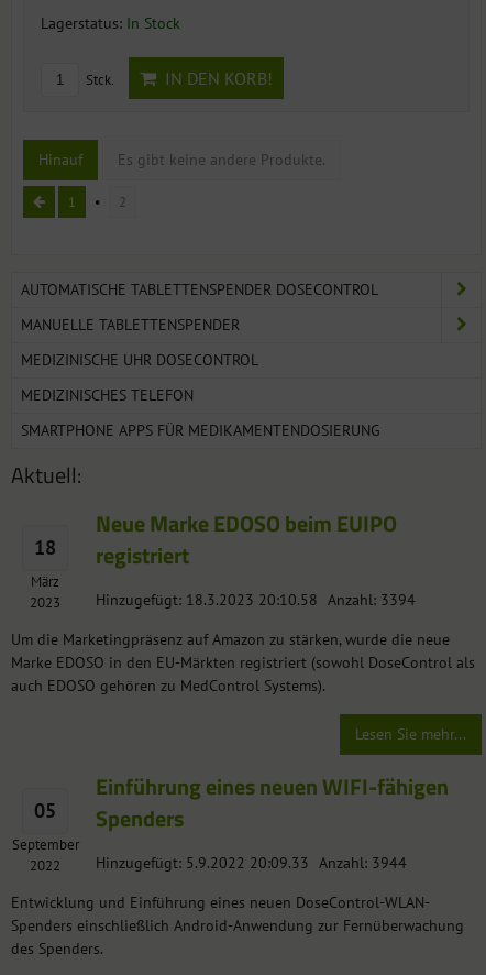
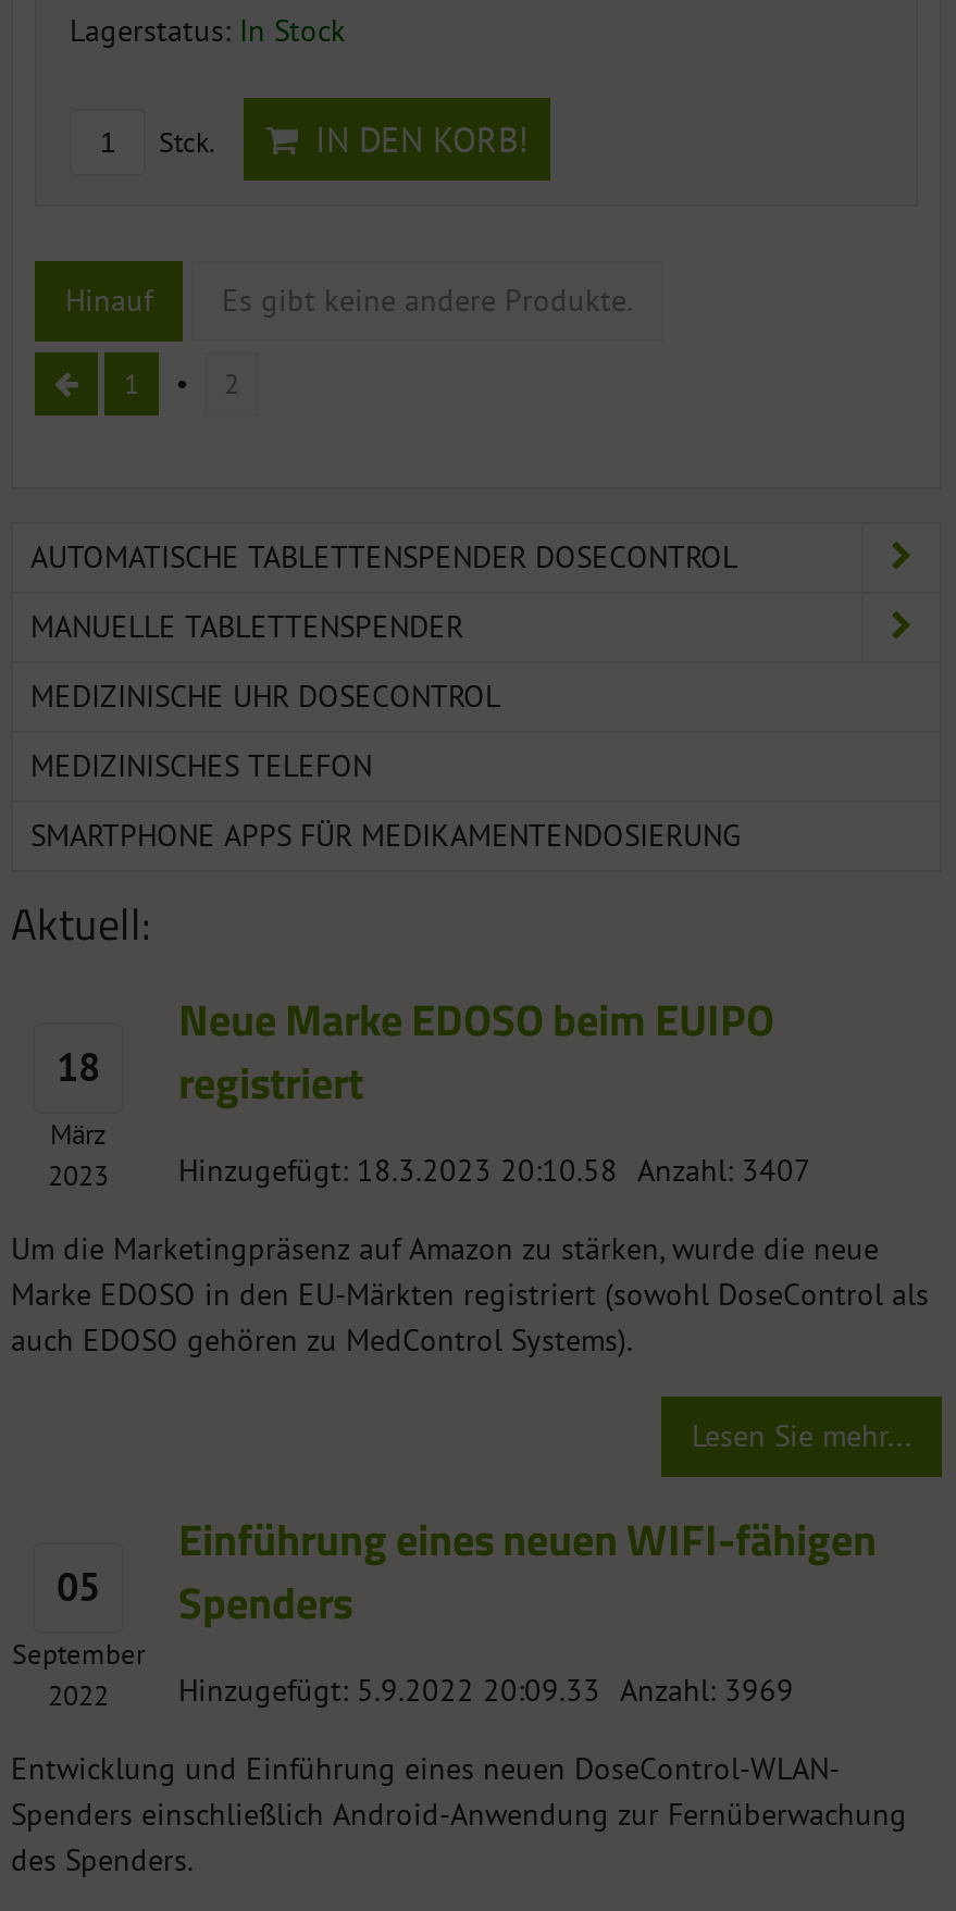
[96,590,416,609] Hinzugefügt: 18.3.2023 20:10.58 Anzahl: 3394 -> [178,1150,811,1189] Hinzugefügt: 18.3.2023 20:10.58 Anzahl: 3407
[96,853,407,872] Hinzugefügt: 5.9.2022 20:09.33 Anzahl: 3944 -> [178,1670,794,1709] Hinzugefügt: 5.9.2022 20:09.33 Anzahl: 3969

